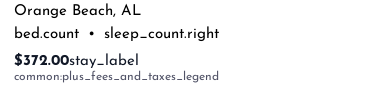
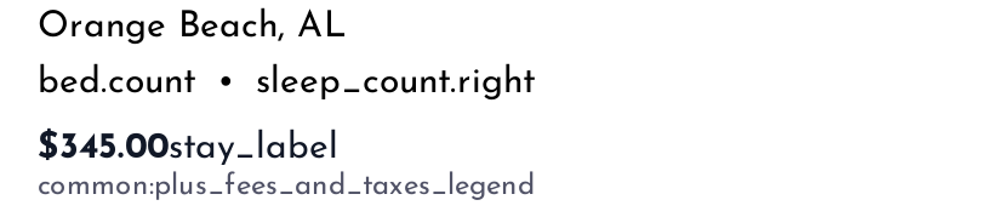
[14,54,139,69] $372.00stay_label -> [38,131,338,167] $345.00stay_label

